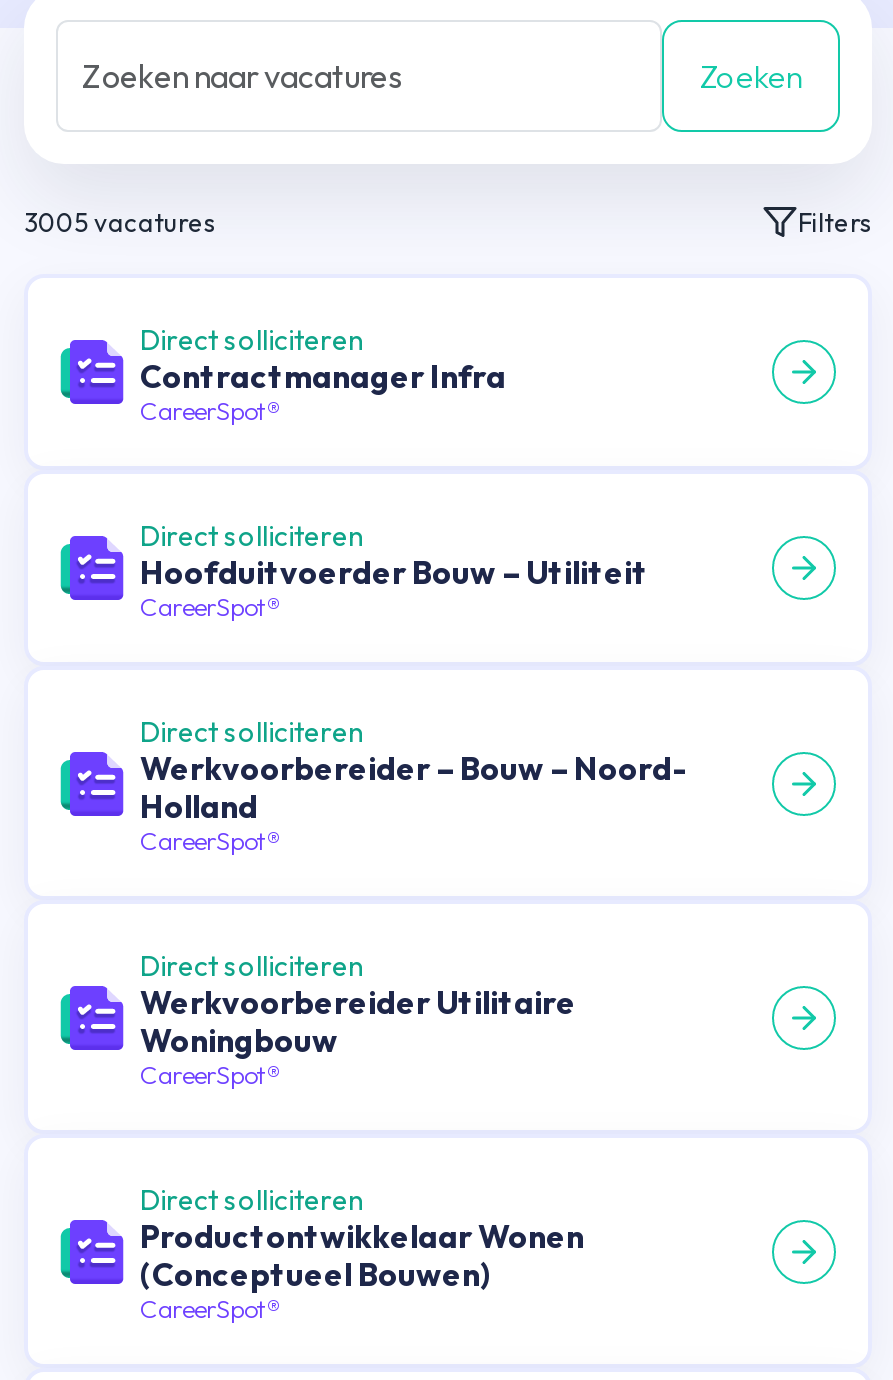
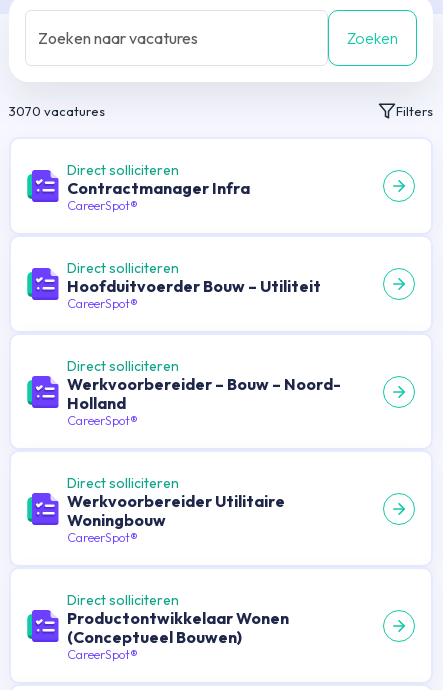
[24,206,216,238] 3005 vacatures -> [9,103,105,119] 3070 vacatures

